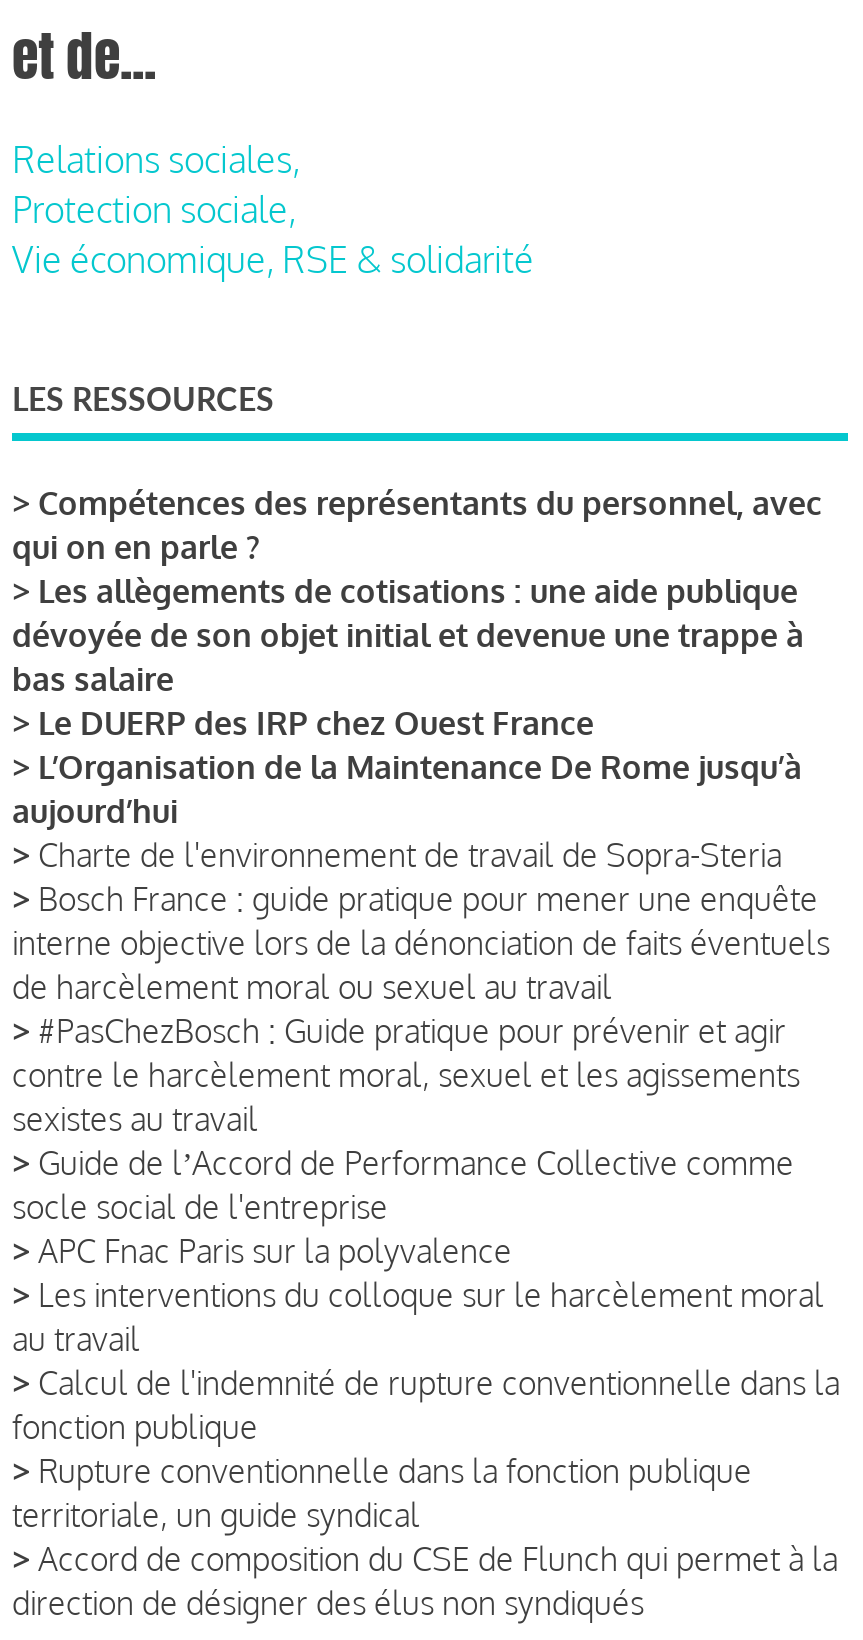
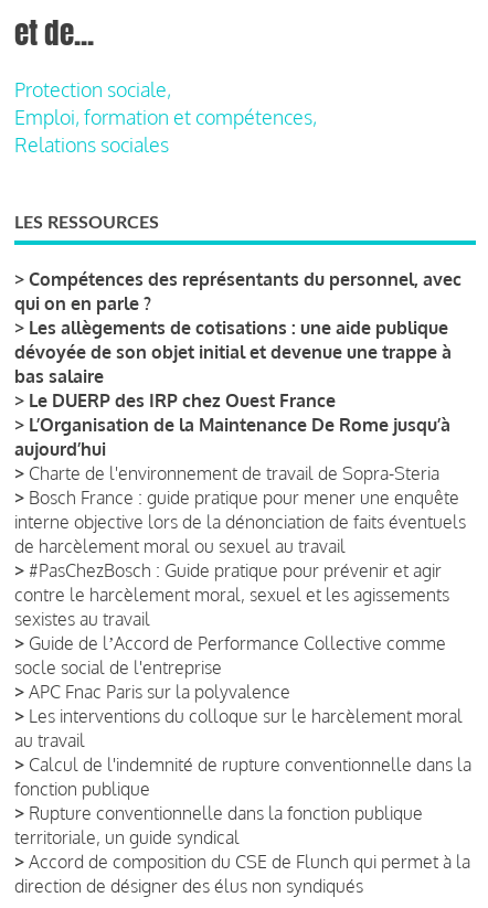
[12,137,300,181] Relations sociales, -> none
moved [12,187,296,231] -> [14,77,171,101]: Protection sociale,
[12,237,534,281] Vie économique, RSE & solidarité -> [14,105,317,156] Emploi, formation et compétences, | Relations sociales

